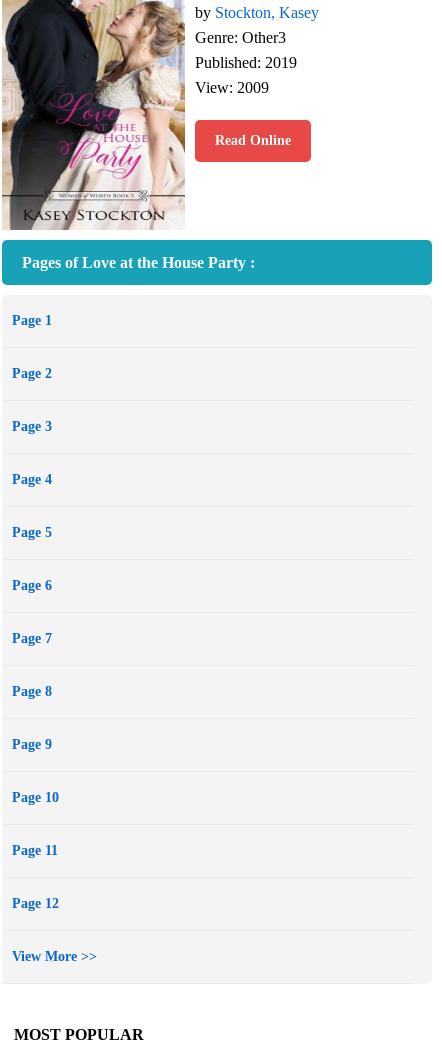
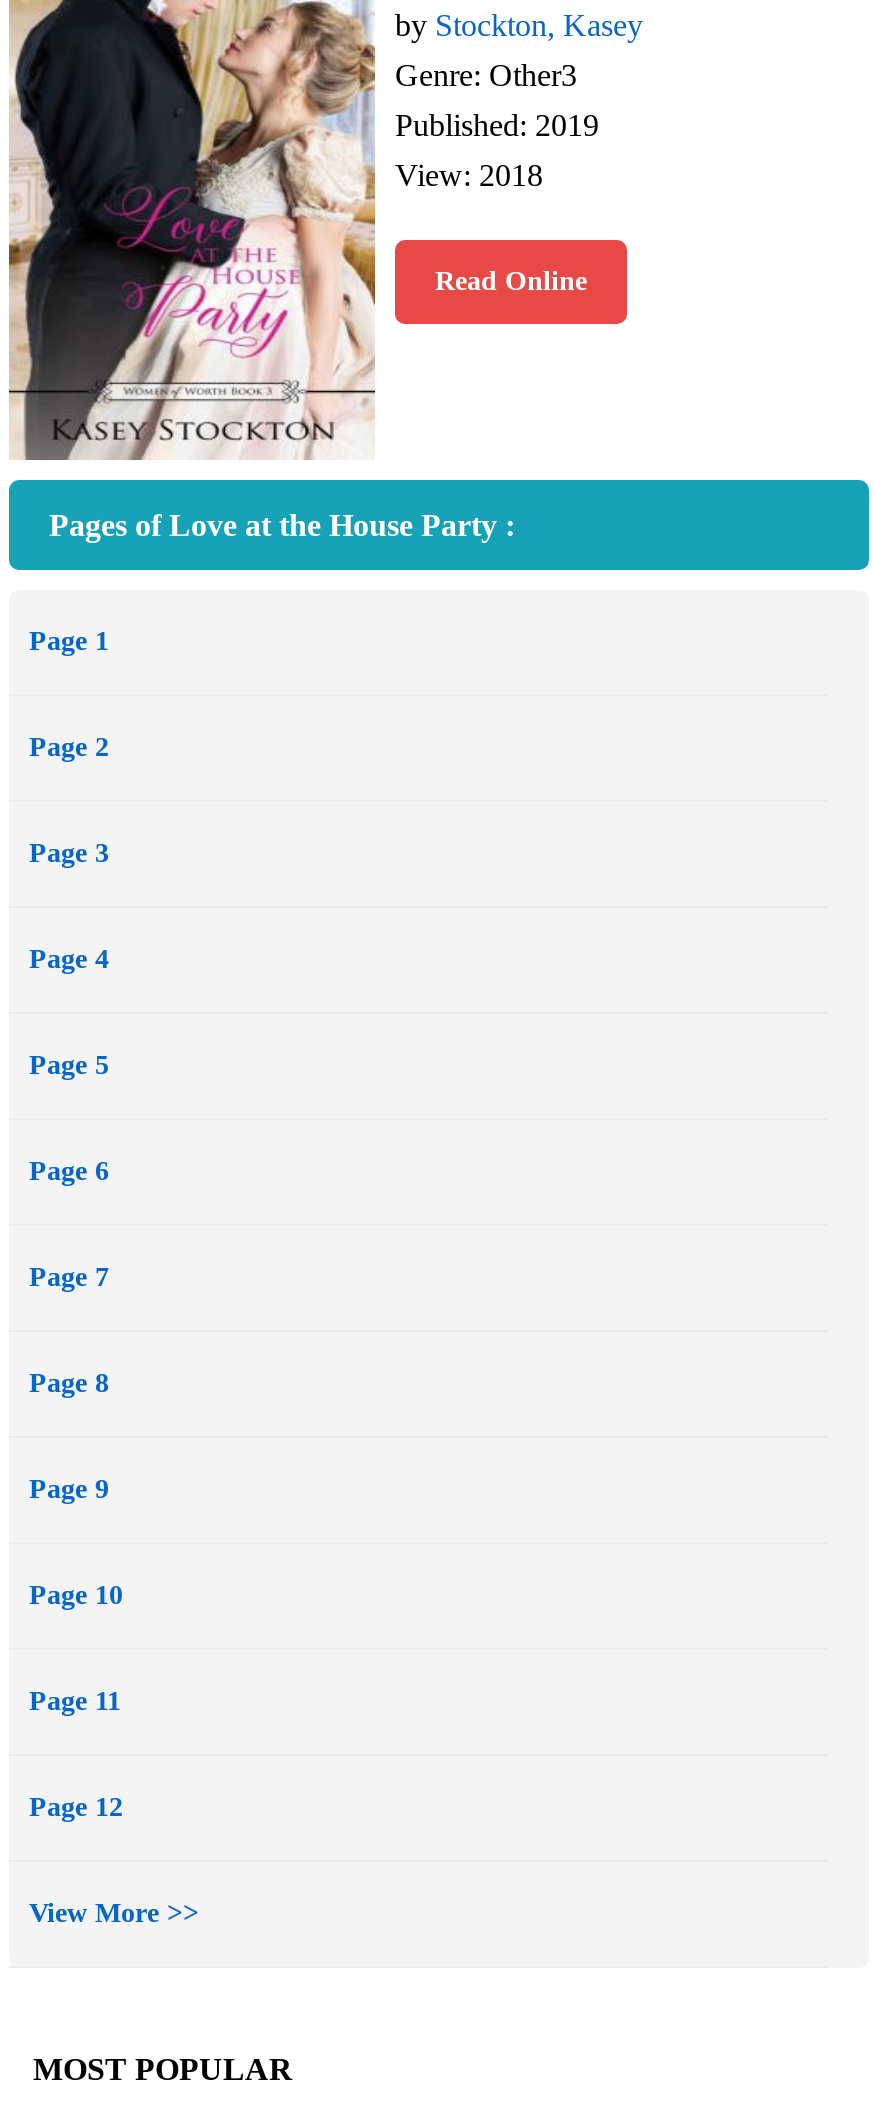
[195,79,269,96] View: 2009 -> [395,158,543,192] View: 2018

